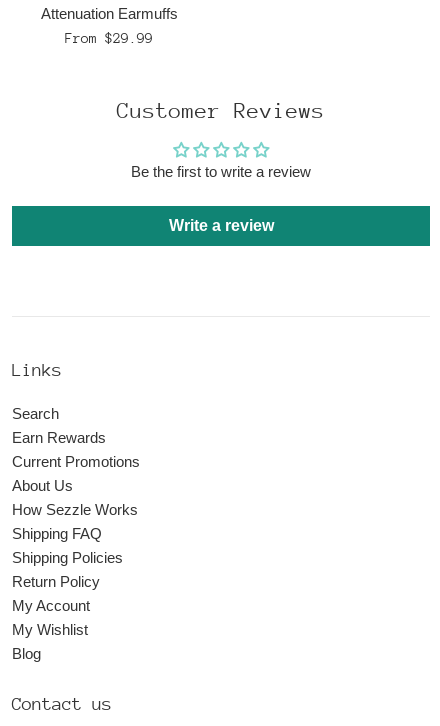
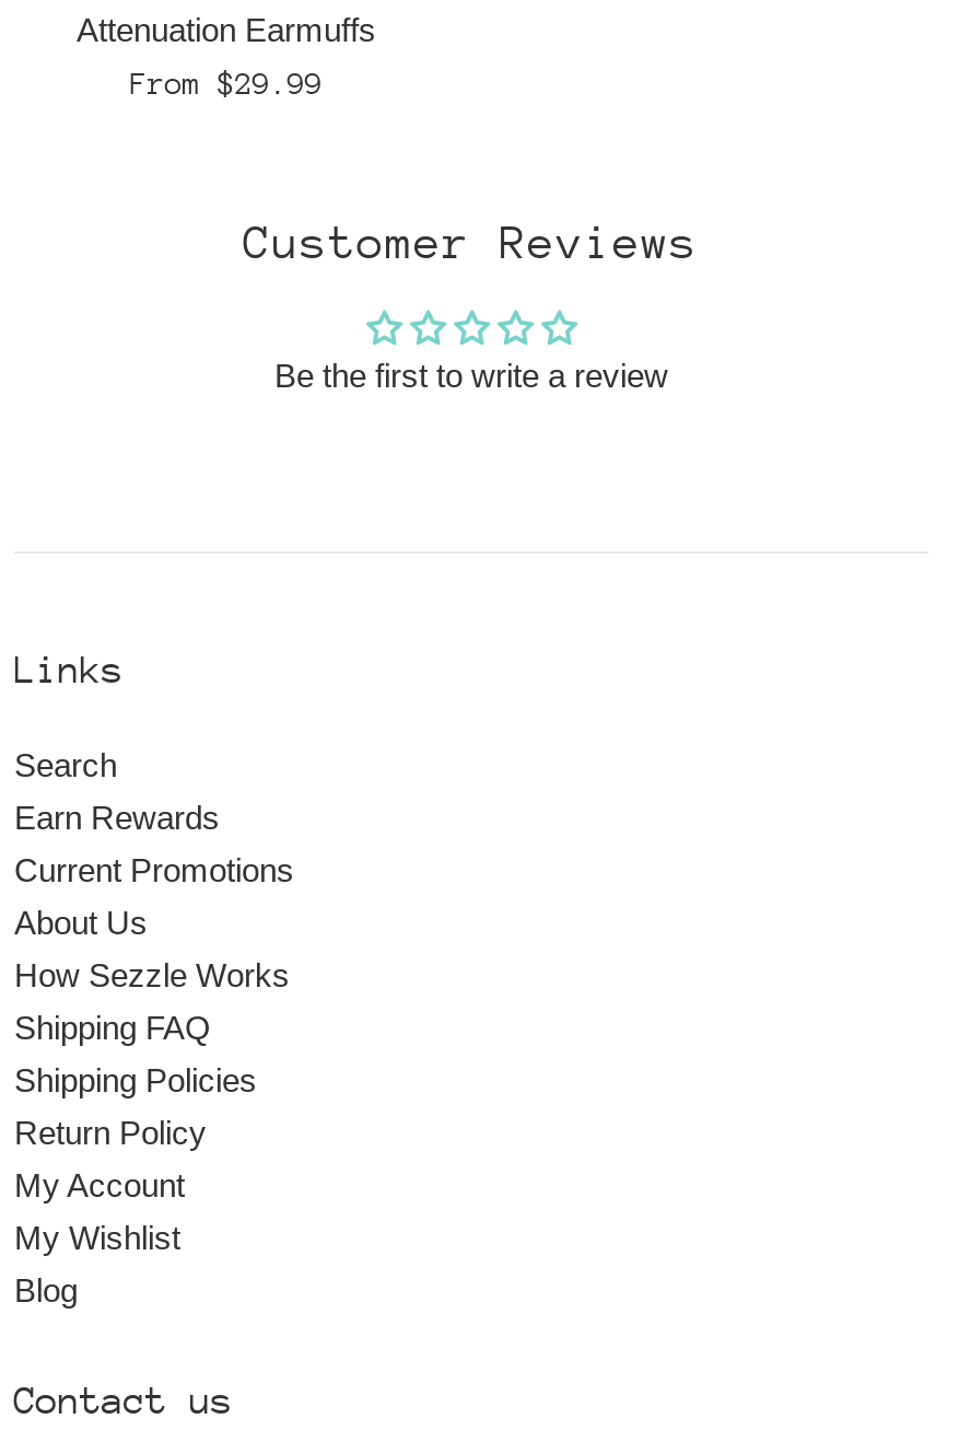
[168,216,273,233] Write a review -> none

